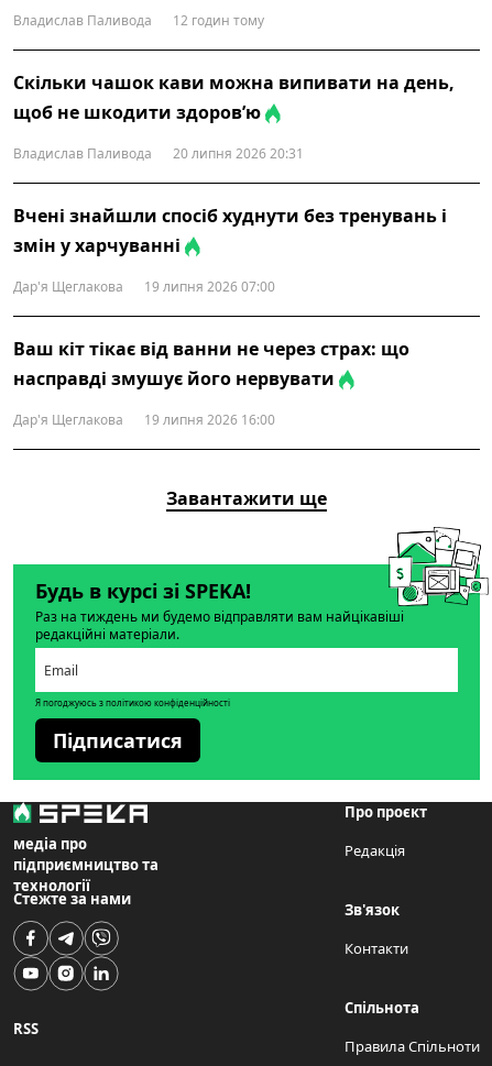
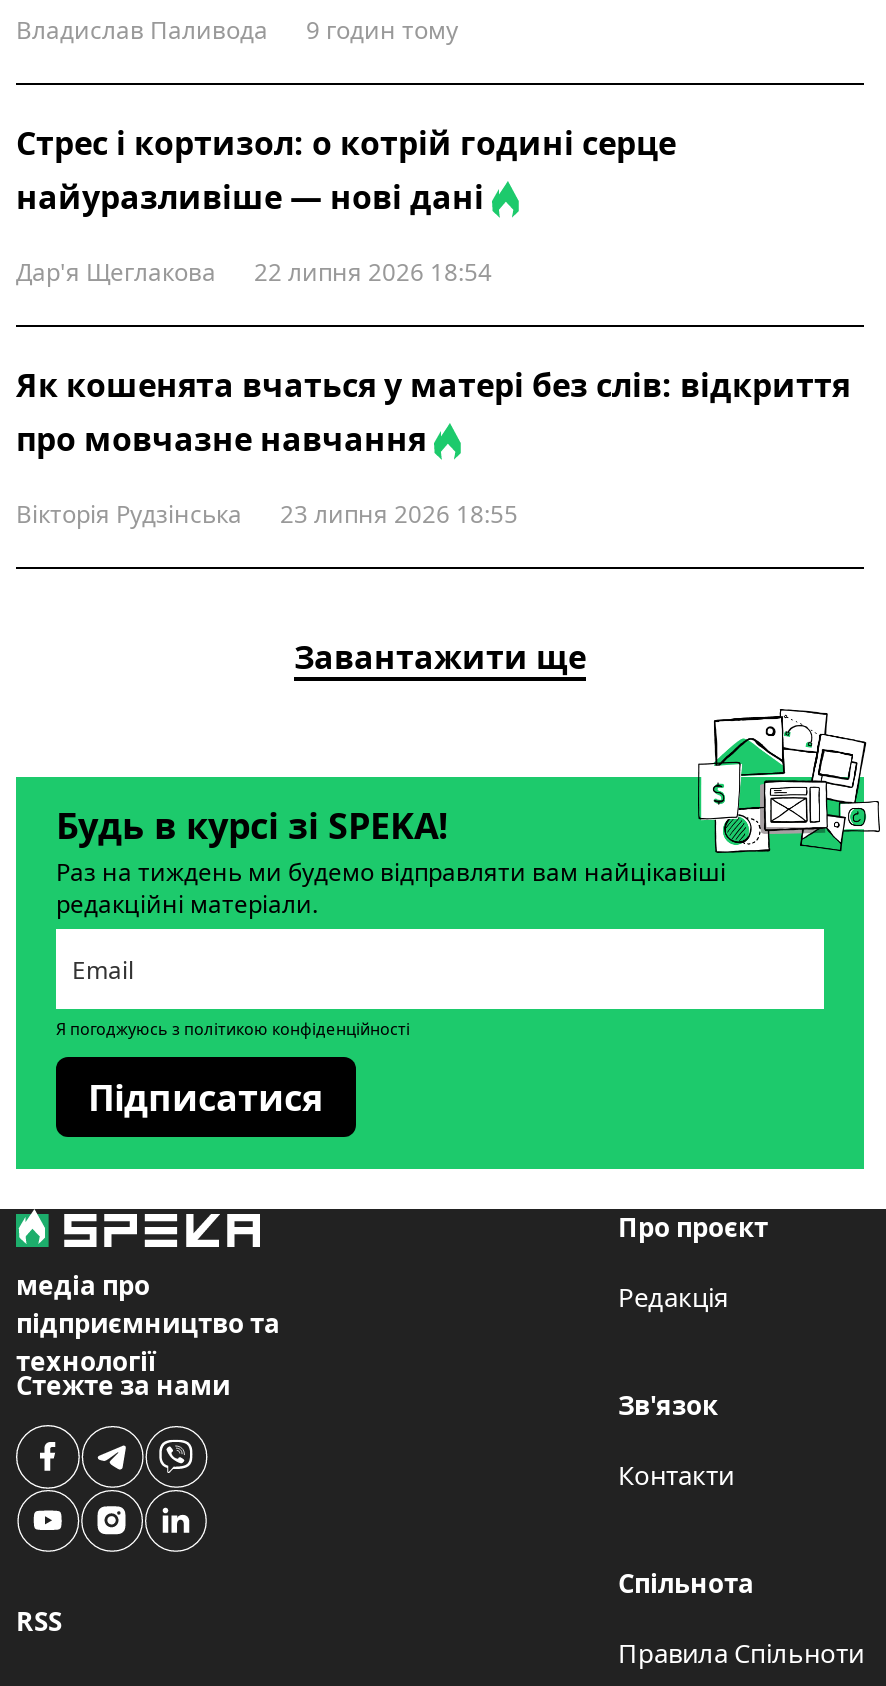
[13,11,455,257] 12 годин тому | Скільки чашок кави можна випивати на день, | щоб не шкодити здоров’ю | Владислав Паливода | 20 липня 2026 20:31 | Вчені знайшли спосіб худнути без тренувань і | змін у харчуванні -> [16,13,676,219] 9 годин тому | Стрес і кортизол: о котрій годині серце | найуразливіше — нові дані
[13,277,275,296] Дар'я Щеглакова 19 липня 2026 07:00 -> [16,255,492,289] Дар'я Щеглакова 22 липня 2026 18:54
[13,337,409,391] Ваш кіт тікає від ванни не через страх: що | насправді змушує його нервувати -> [16,363,850,461] Як кошенята вчаться у матері без слів: відкриття | про мовчазне навчання
[13,410,275,429] Дар'я Щеглакова | 19 липня 2026 16:00 -> [16,497,518,531] Вікторія Рудзінська | 23 липня 2026 18:55

